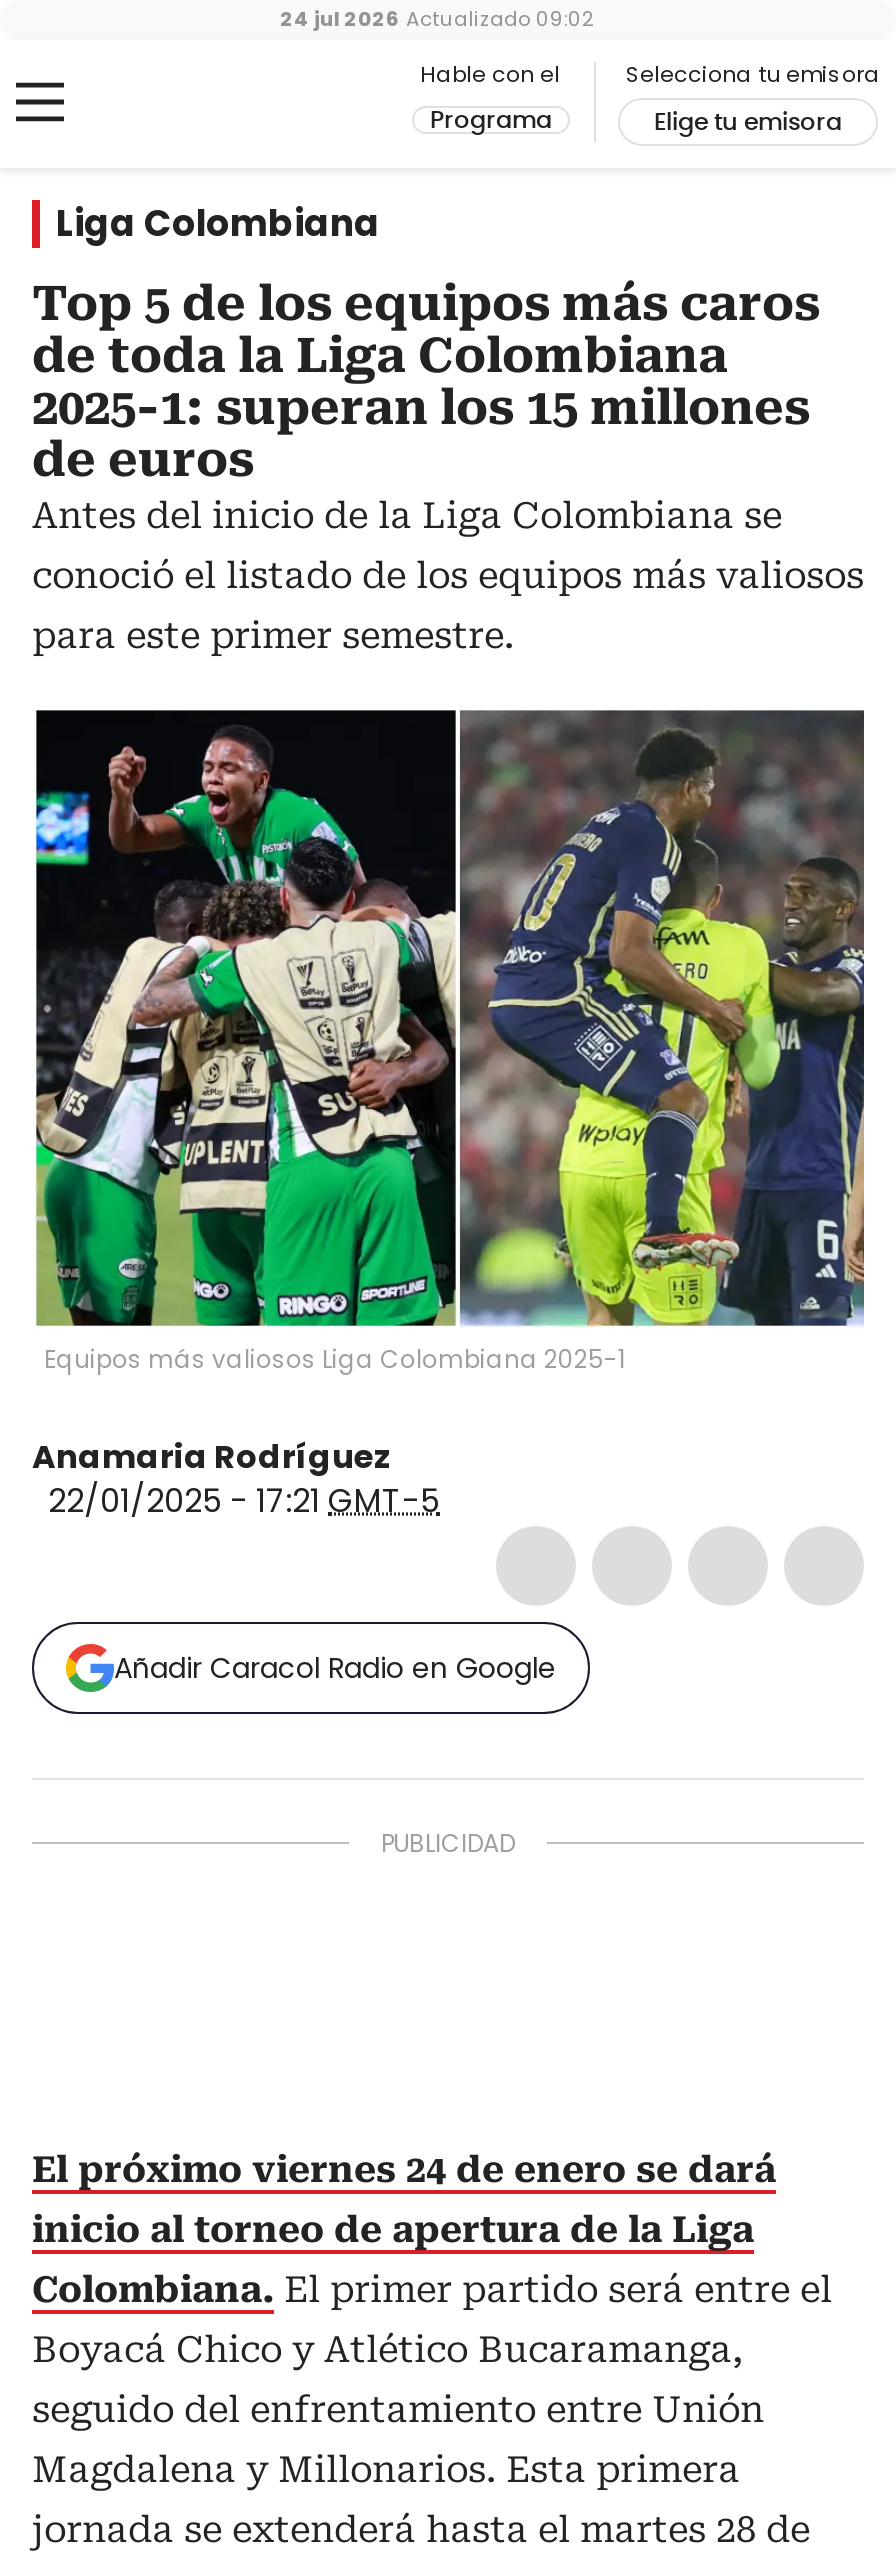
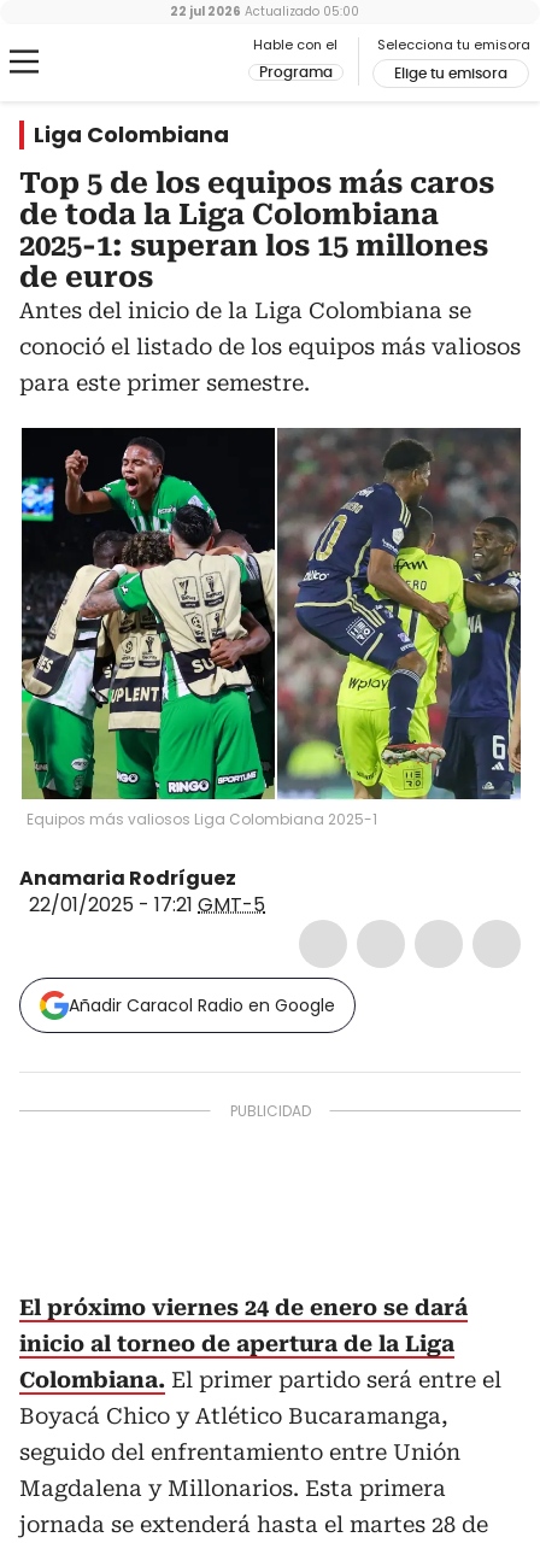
[280,4,596,34] 24 jul 2026 Actualizado 09:02 -> [169,2,359,20] 22 jul 2026 Actualizado 05:00

